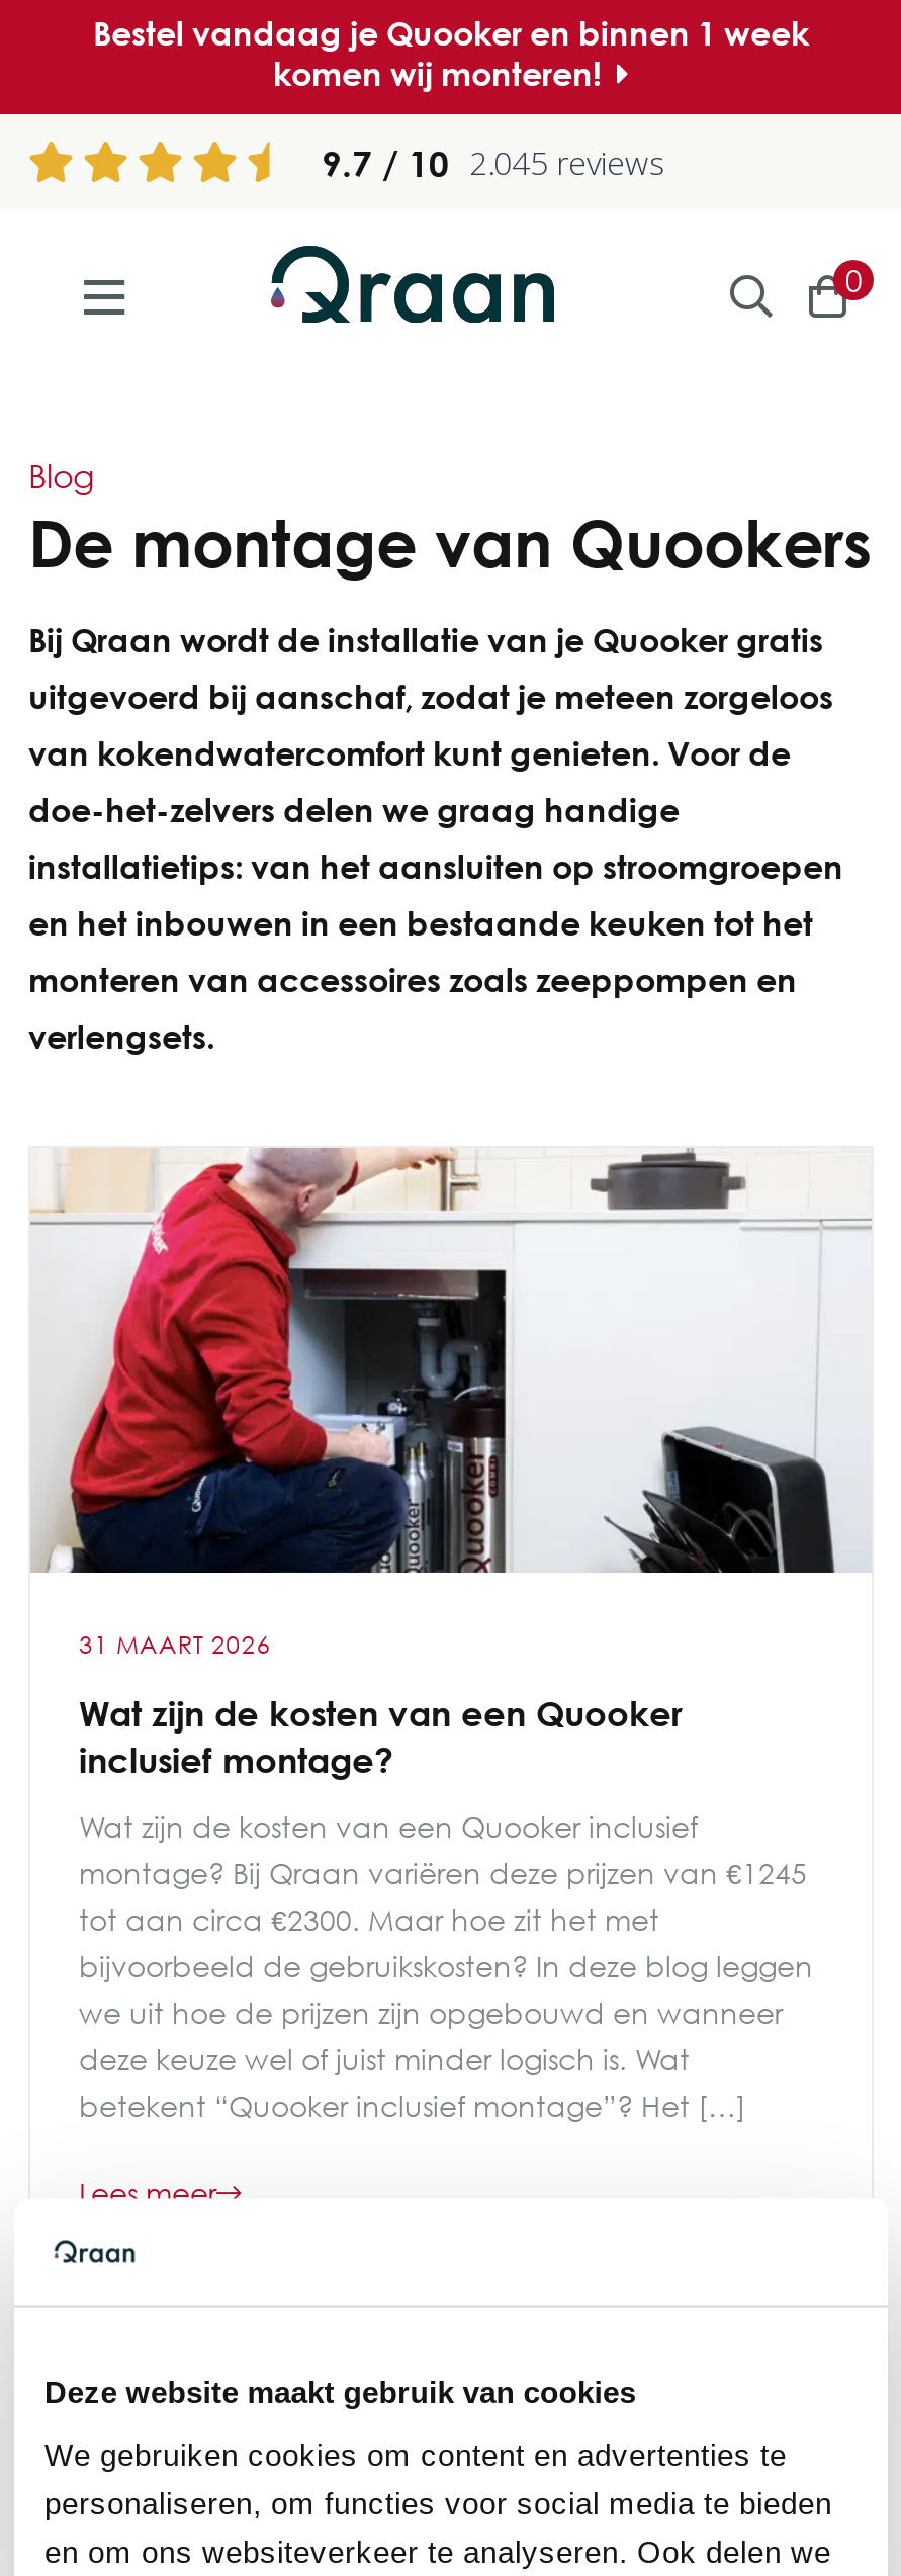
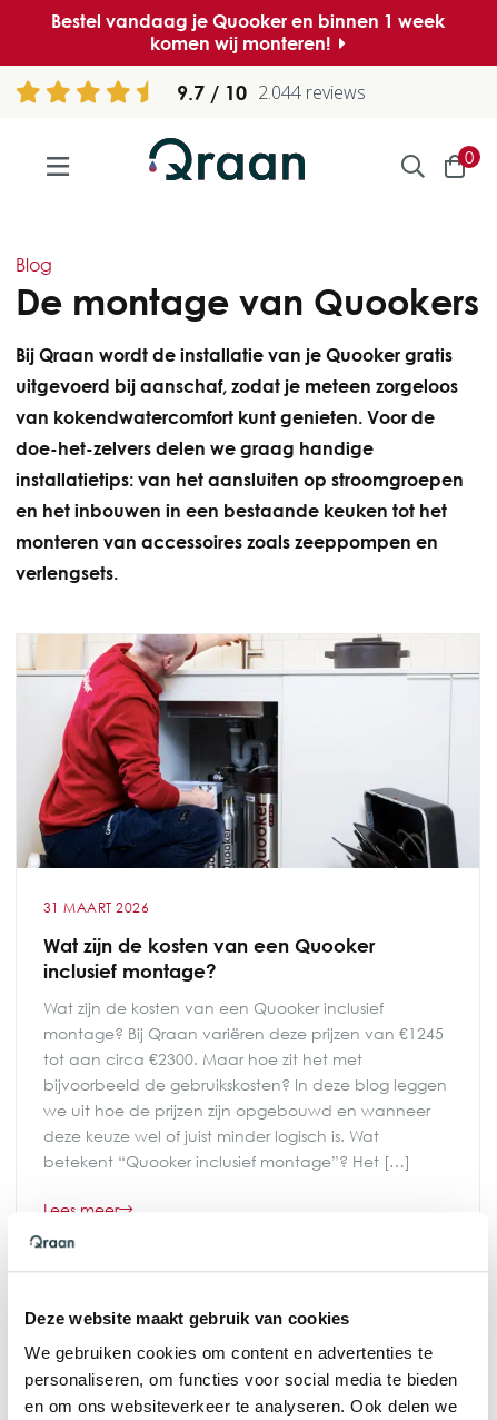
[322,141,665,185] 9.7 2.045 reviews -> [177,80,366,105] 9.7 2.044 reviews

